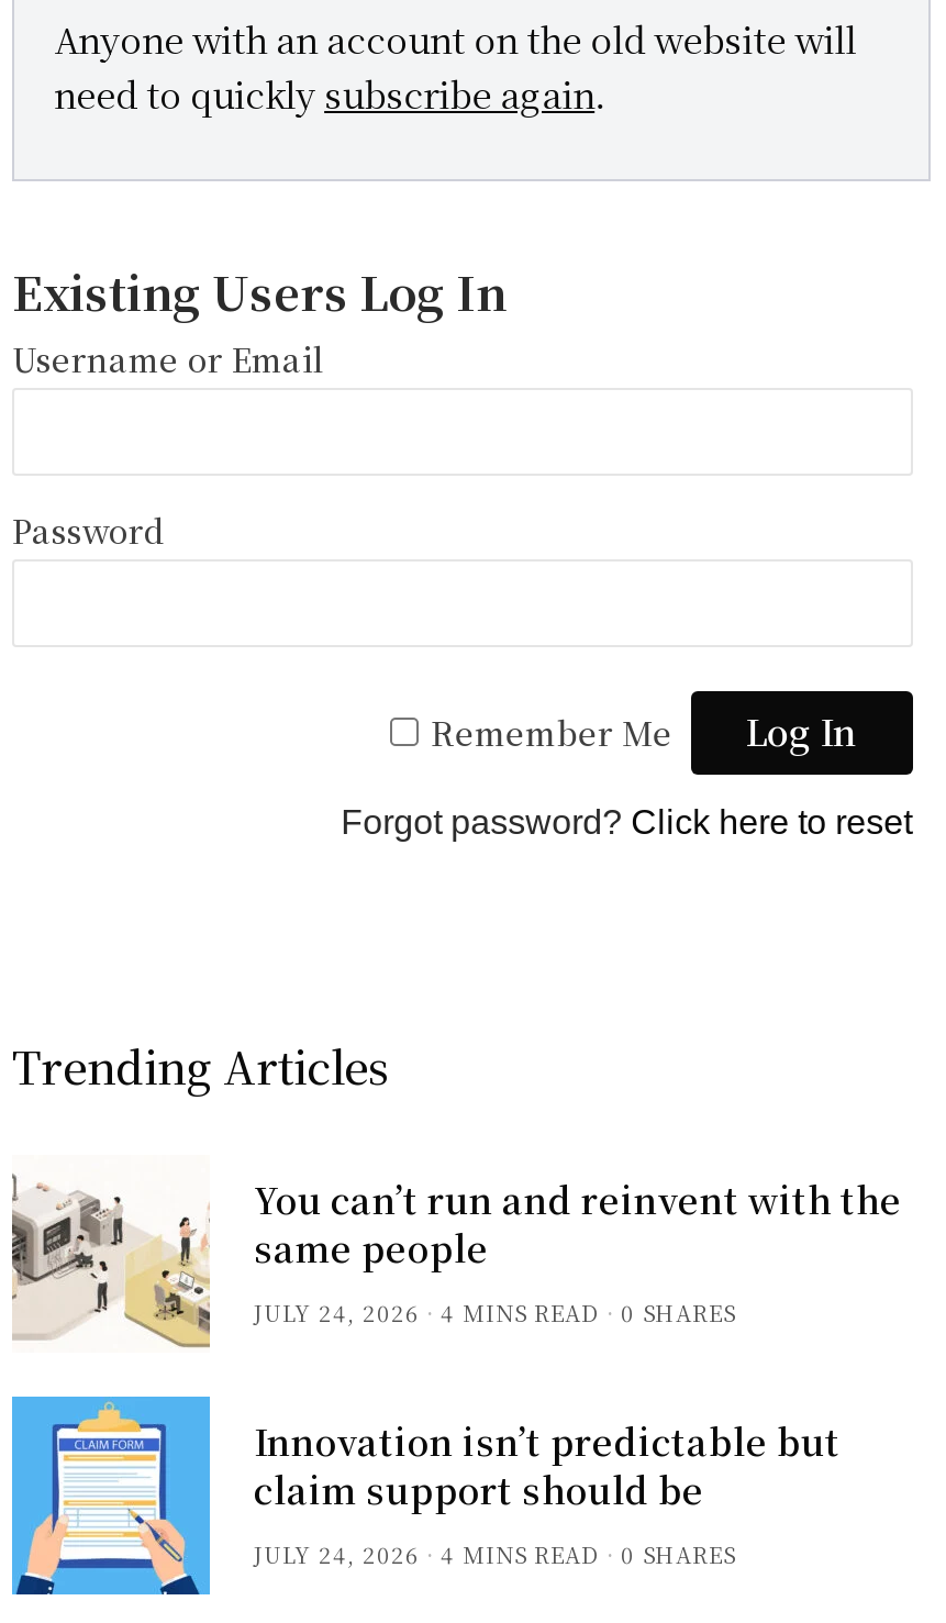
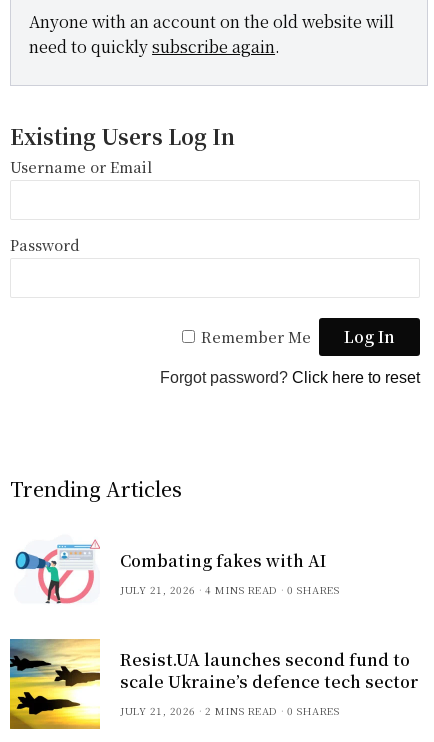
[10,1175,902,1350] [image] | You can’t run and reinvent with the | same people | JULY 24, 2026 -> [10,539,326,606] [image] | Combating fakes with AI | JULY 21, 2026
[10,1394,841,1597] [image] | Innovation isn’t predictable but | claim support should be | JULY 24, 2026 | 4 MINS READ -> [9,638,418,730] [image] | Resist.UA launches second fund to | scale Ukraine’s defence tech sector | JULY 21, 2026 | 2 MINS READ

